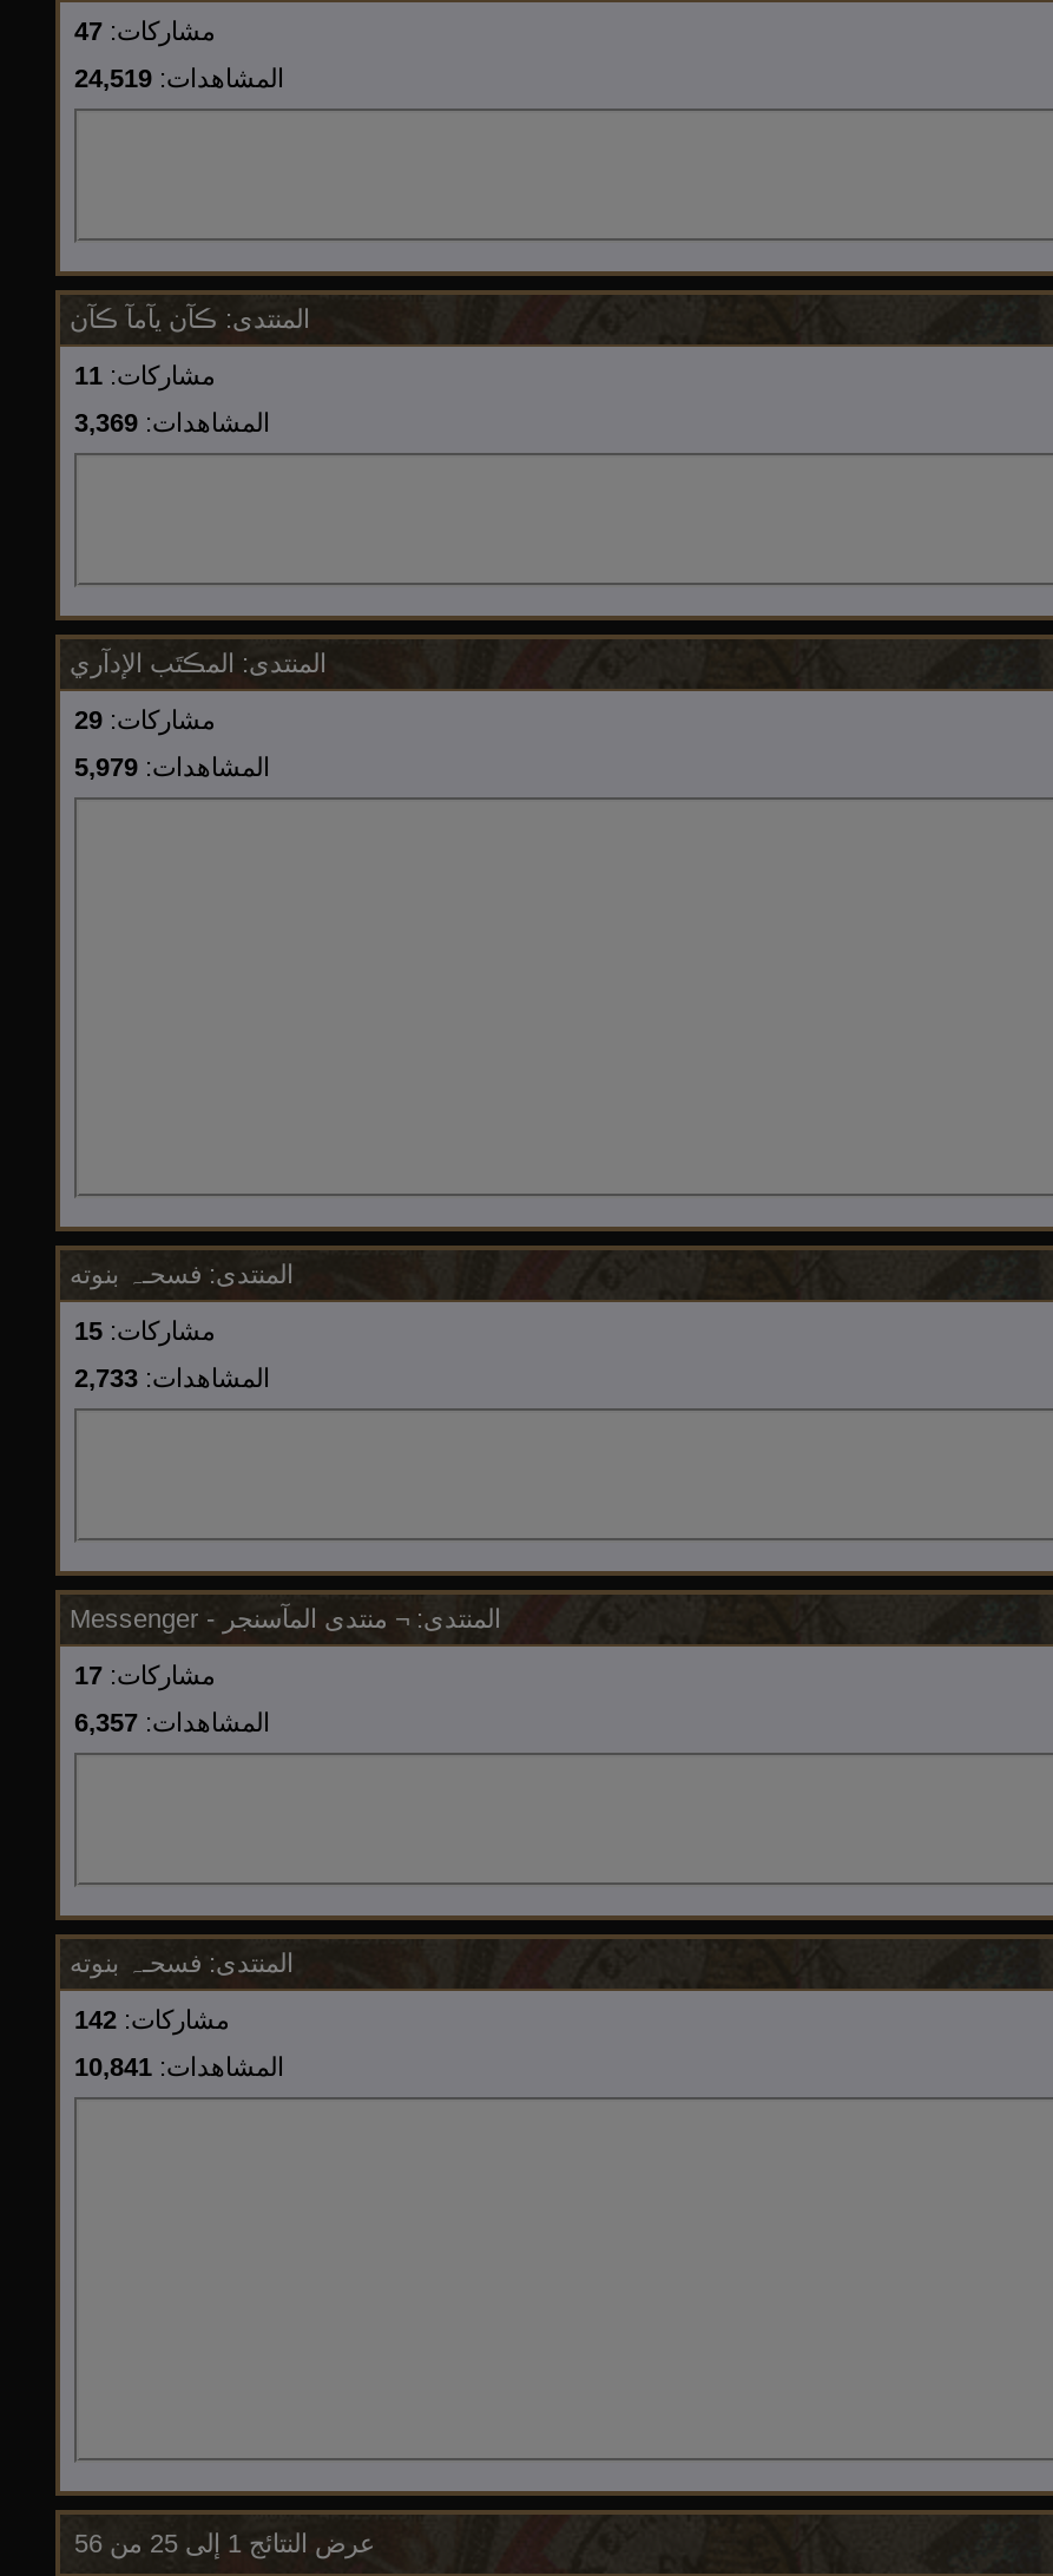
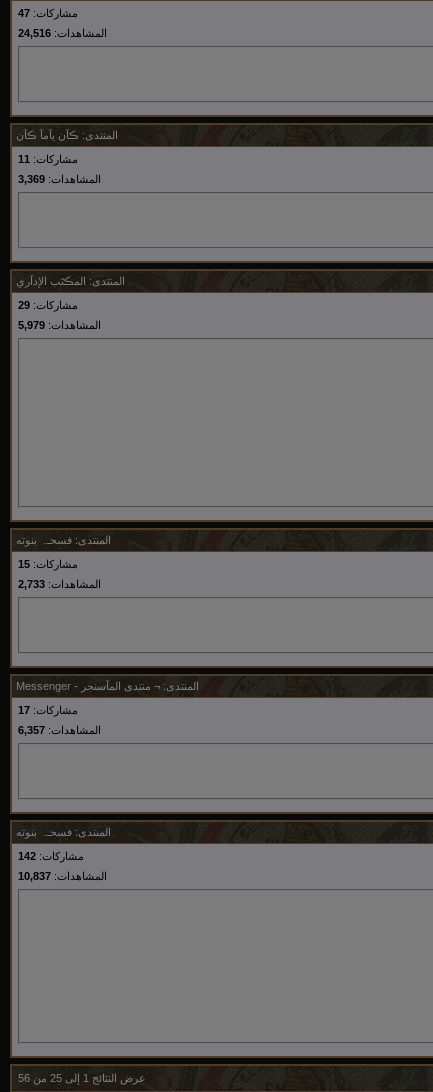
[74,63,284,91] المشاهدات: 24,519 -> [18,27,107,39] المشاهدات: 24,516
[74,2052,284,2080] المشاهدات: 10,841 -> [18,870,107,882] المشاهدات: 10,837

